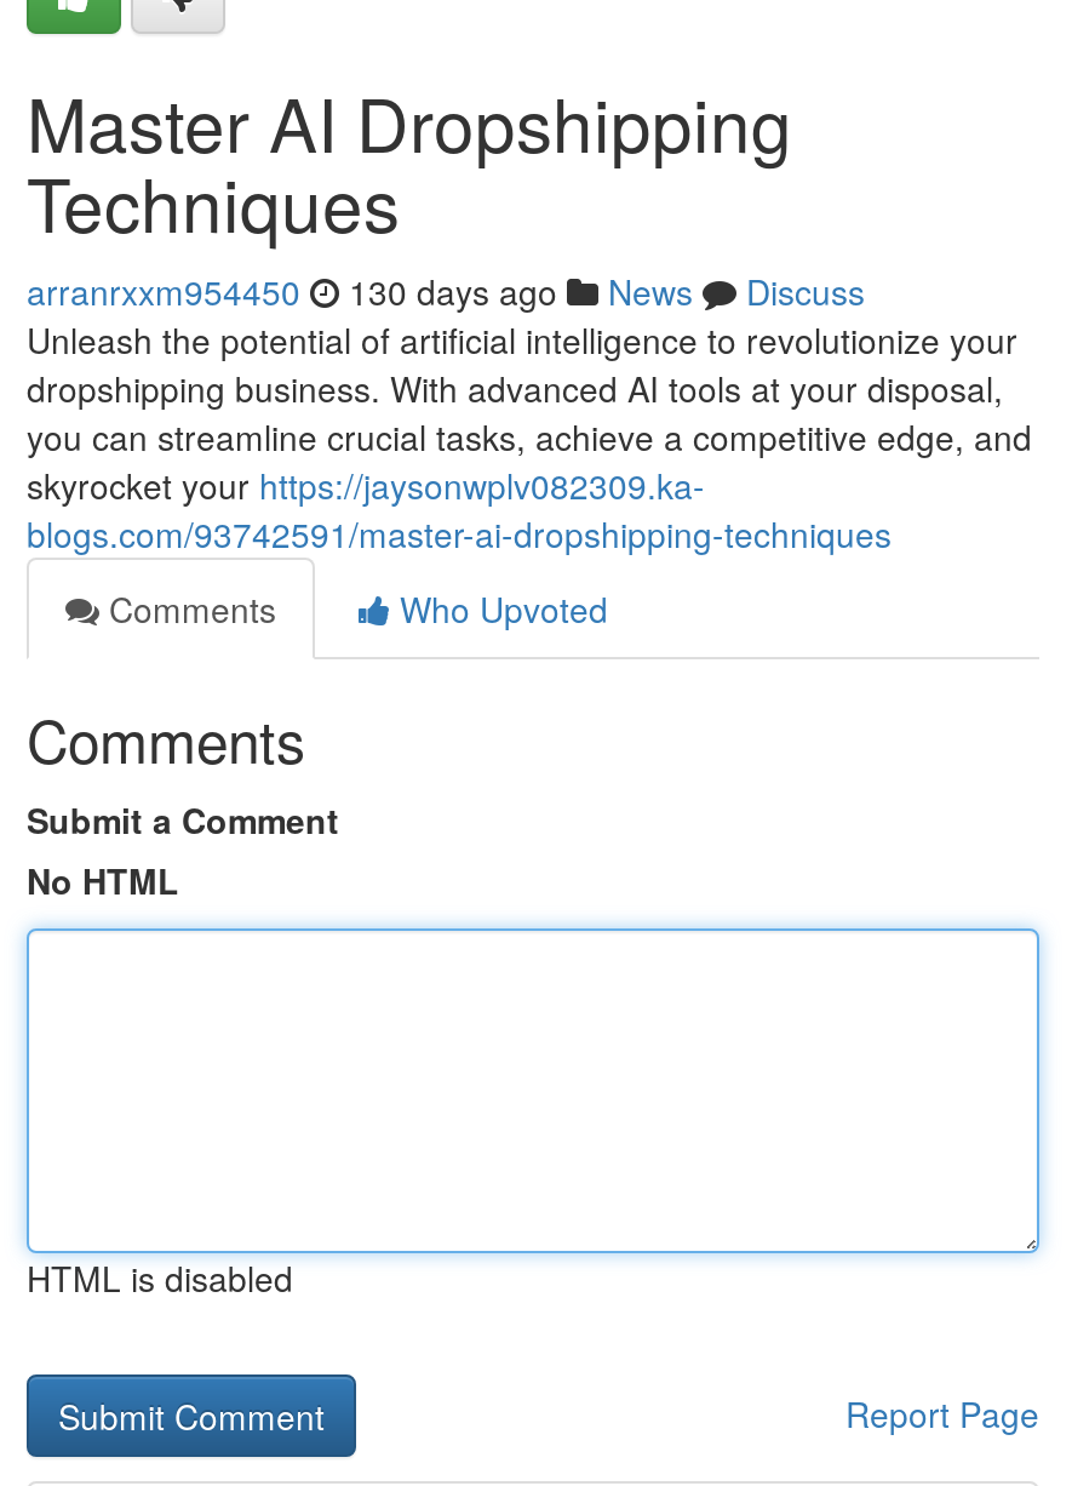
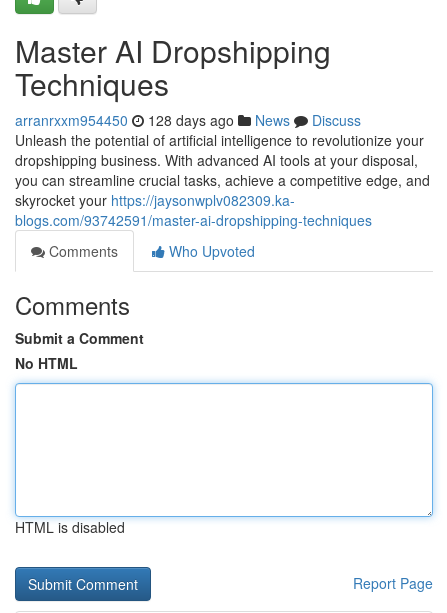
[27,267,865,315] arranrxxm954450 130 days ago News Discuss -> [15,110,361,130] arranrxxm954450 128 days ago News Discuss

